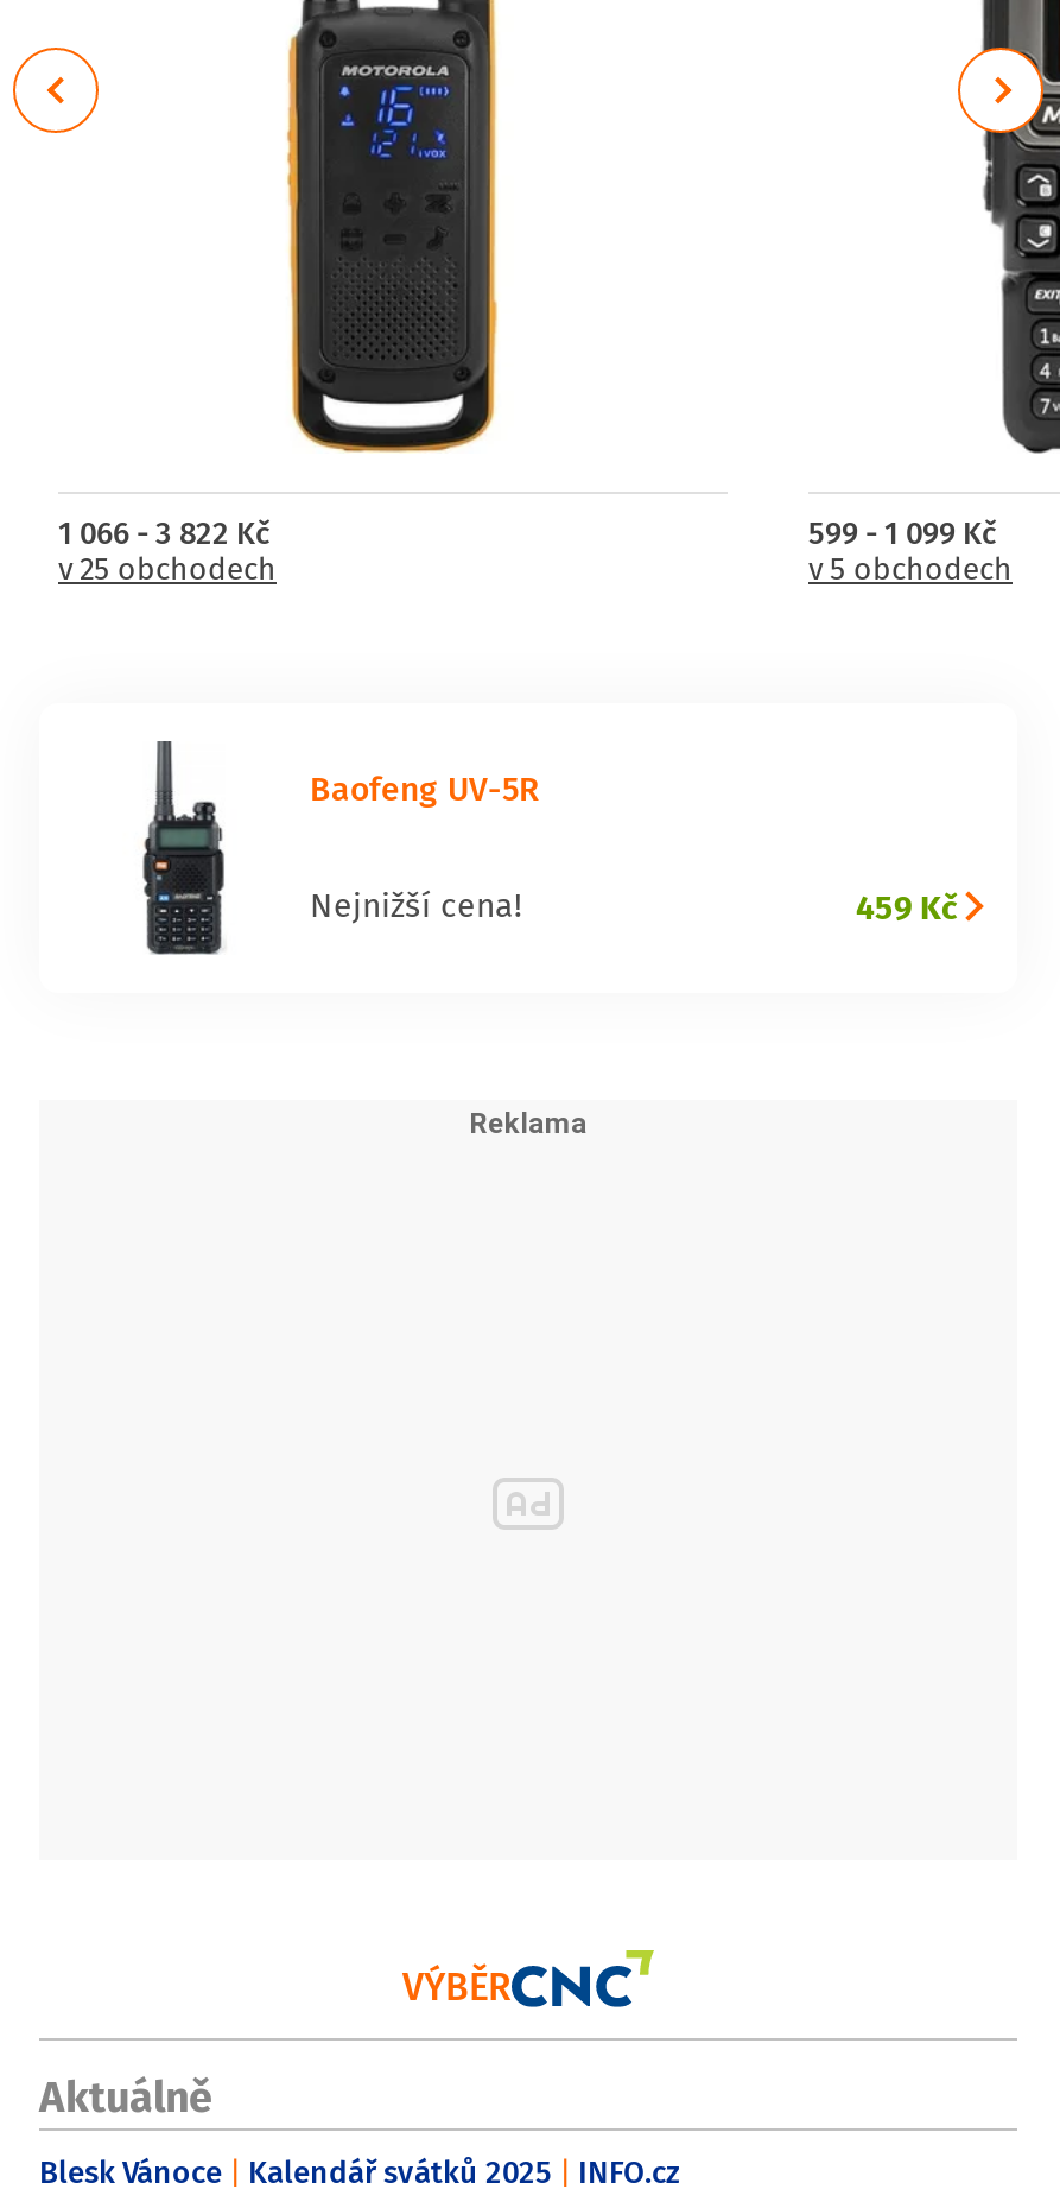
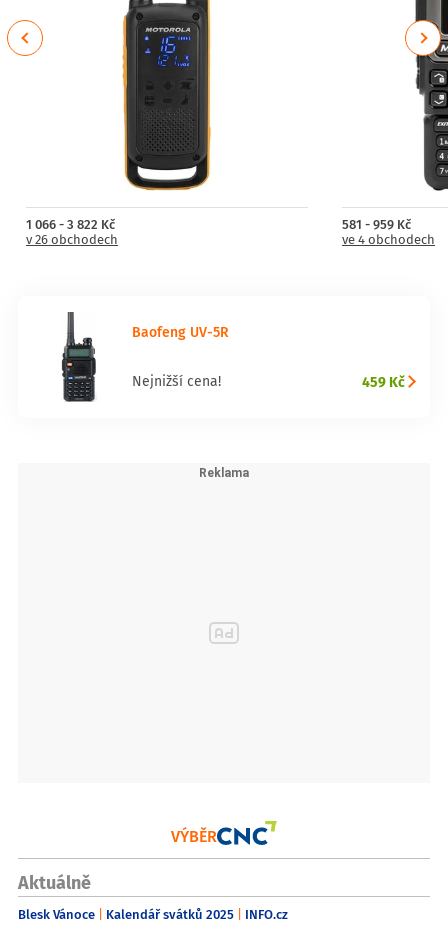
[808,509,996,557] 599 - 1 099 Kč -> [342,214,411,234] 581 - 959 Kč
[58,547,277,592] v 25 obchodech -> [26,230,118,249] v 26 obchodech
[808,547,1013,592] v 5 obchodech -> [342,230,435,249] ve 4 obchodech

